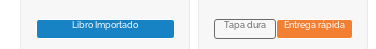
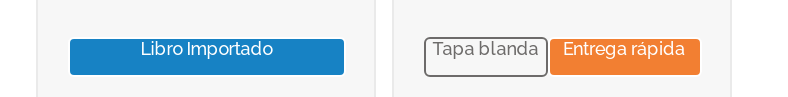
[224,20,266,30] Tapa dura -> [432,40,538,60] Tapa blanda

